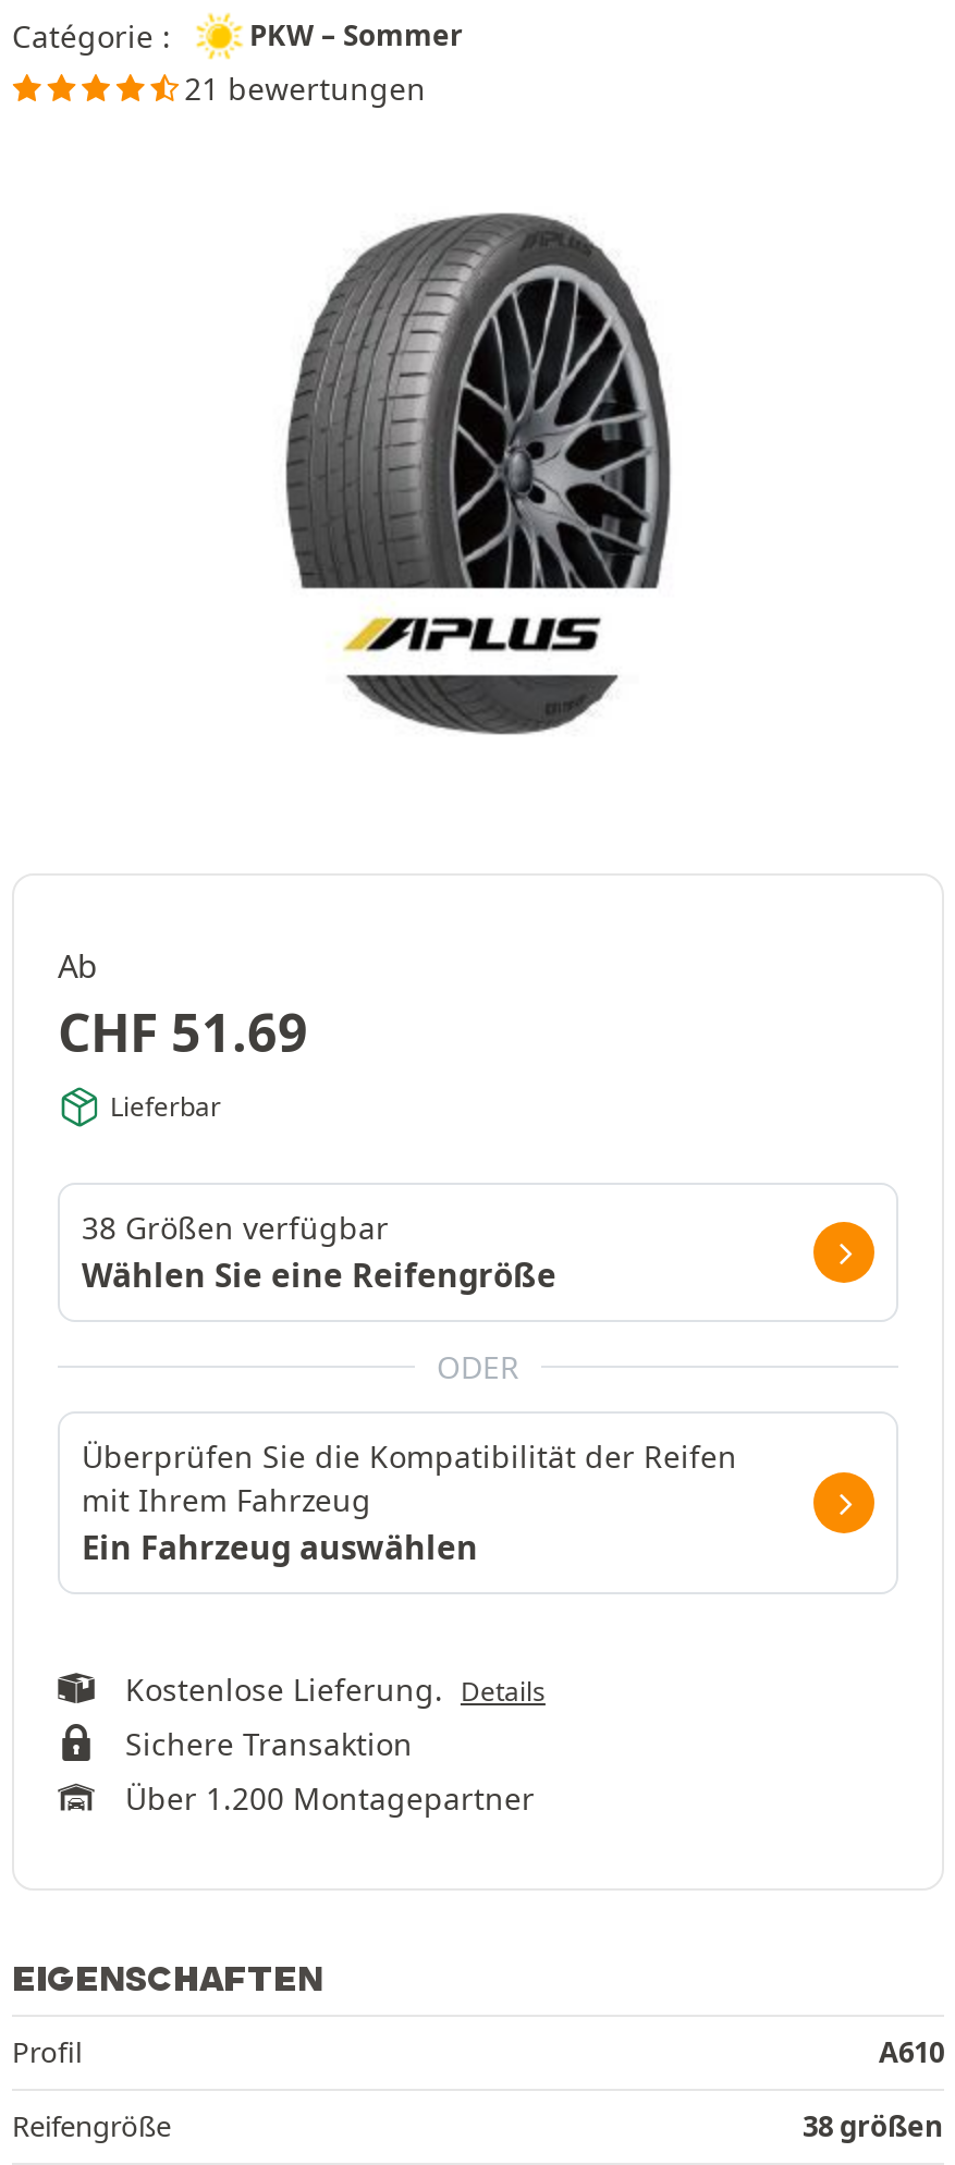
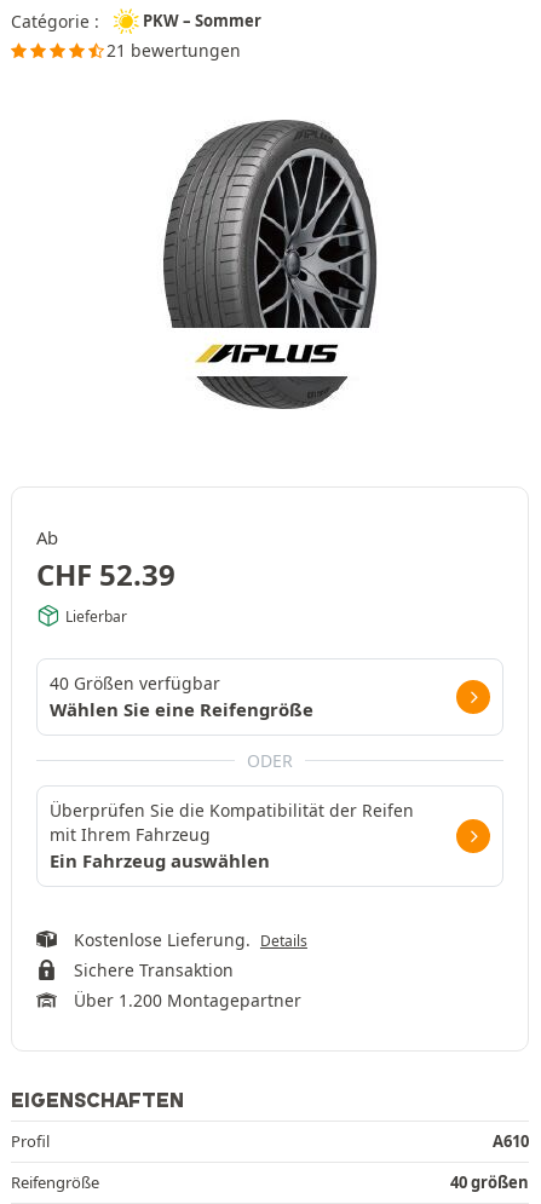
[58,994,308,1066] CHF 51.69 -> [36,554,175,594] CHF 52.39
[82,1206,389,1247] 38 Größen verfügbar -> [50,671,220,694] 40 Größen verfügbar
[803,2105,944,2144] 38 größen -> [450,1171,529,1193] 40 größen

